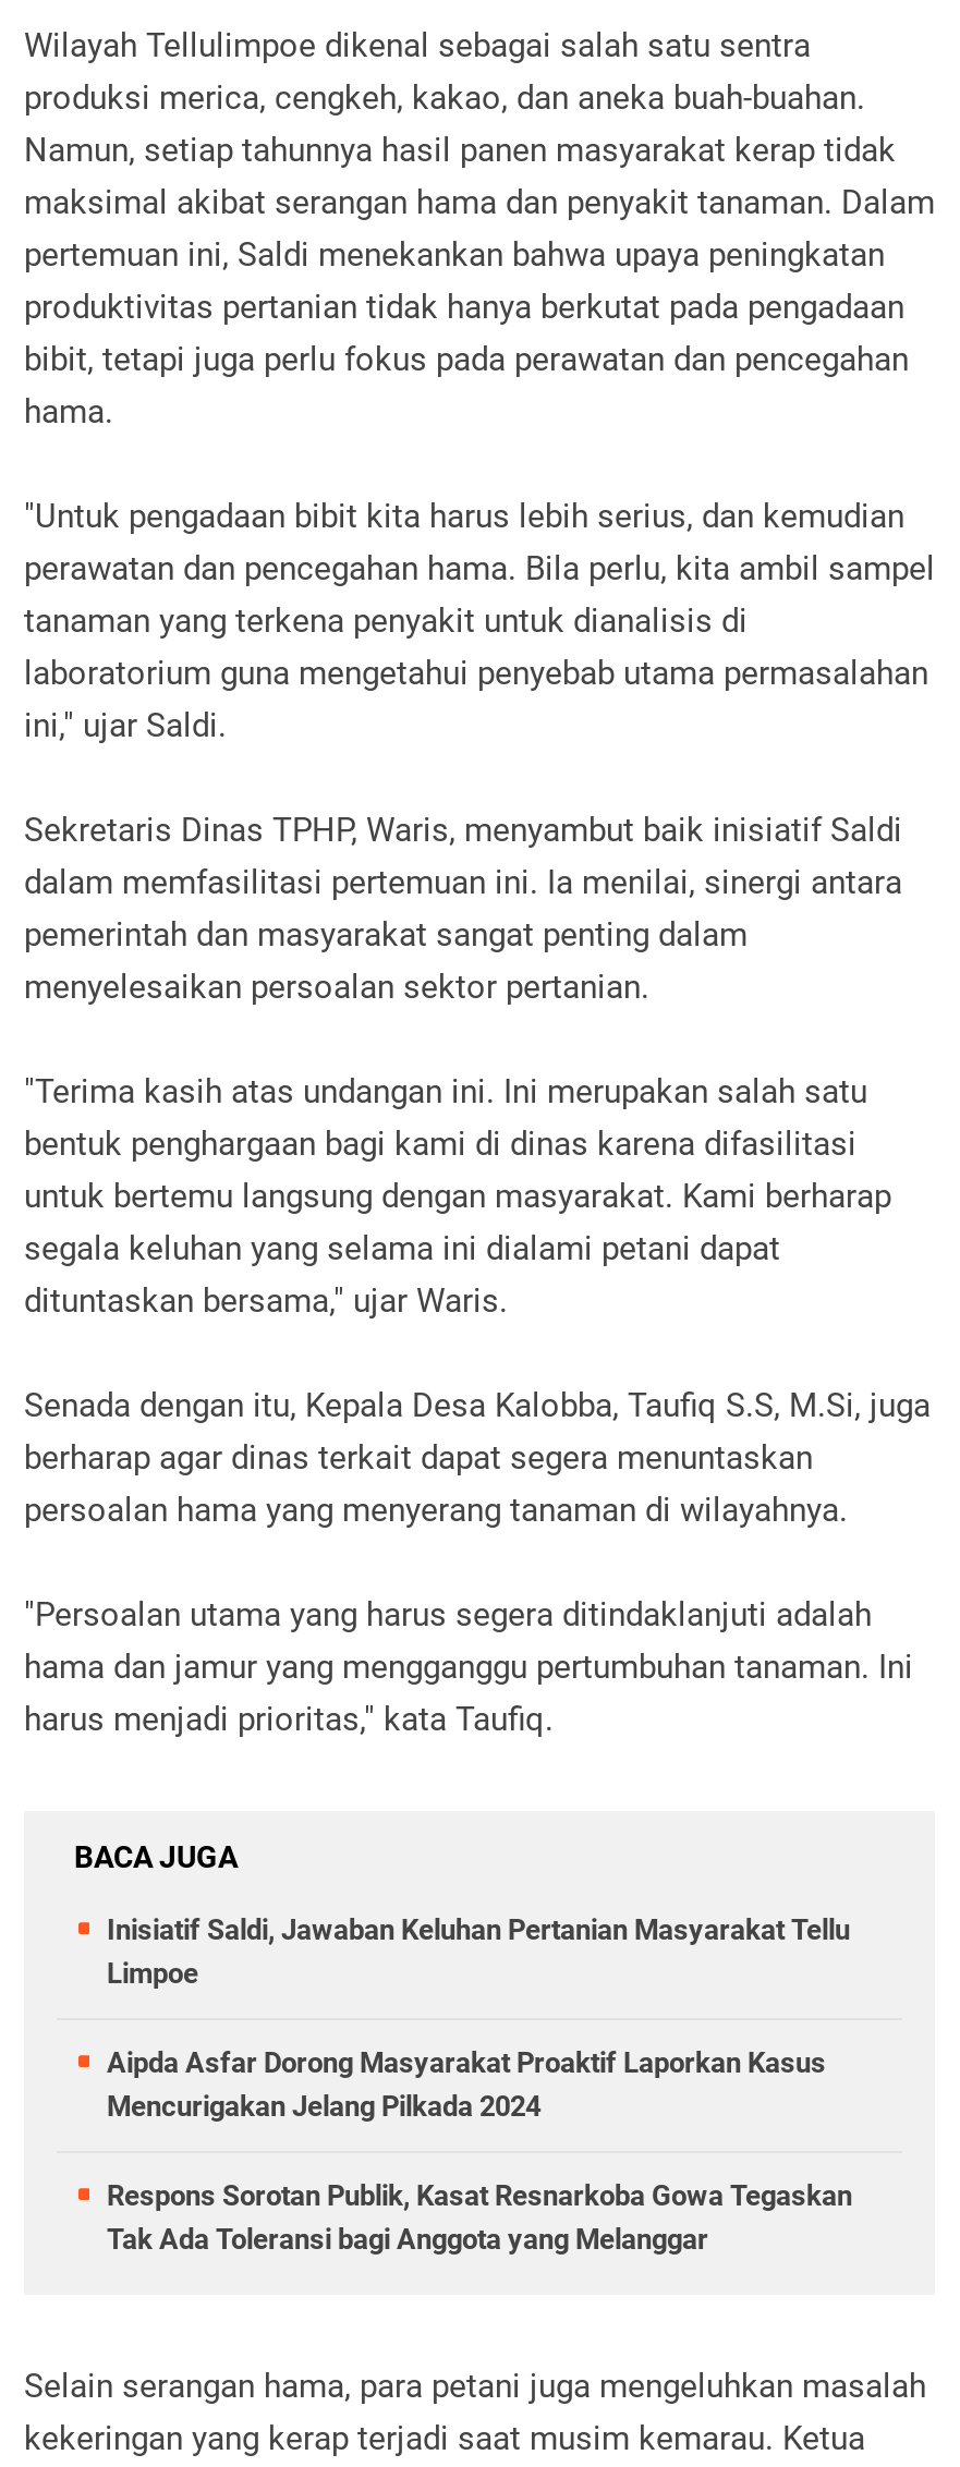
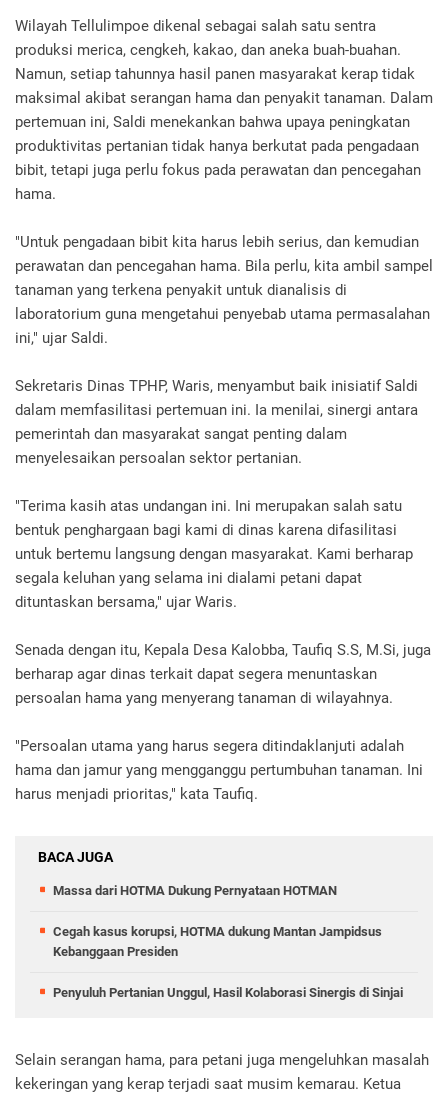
[107,1912,850,1989] Inisiatif Saldi, Jawaban Keluhan Pertanian Masyarakat Tellu | Limpoe -> [53,882,337,897] Massa dari HOTMA Dukung Pernyataan HOTMAN
[107,2045,826,2122] Aipda Asfar Dorong Masyarakat Proaktif Laporkan Kasus | Mencurigakan Jelang Pilkada 2024 -> [53,923,382,958] Cegah kasus korupsi, HOTMA dukung Mantan Jampidsus | Kebanggaan Presiden
[107,2178,852,2255] Respons Sorotan Publik, Kasat Resnarkoba Gowa Tegaskan | Tak Ada Toleransi bagi Anggota yang Melanggar -> [53,984,403,999] Penyuluh Pertanian Unggul, Hasil Kolaborasi Sinergis di Sinjai

